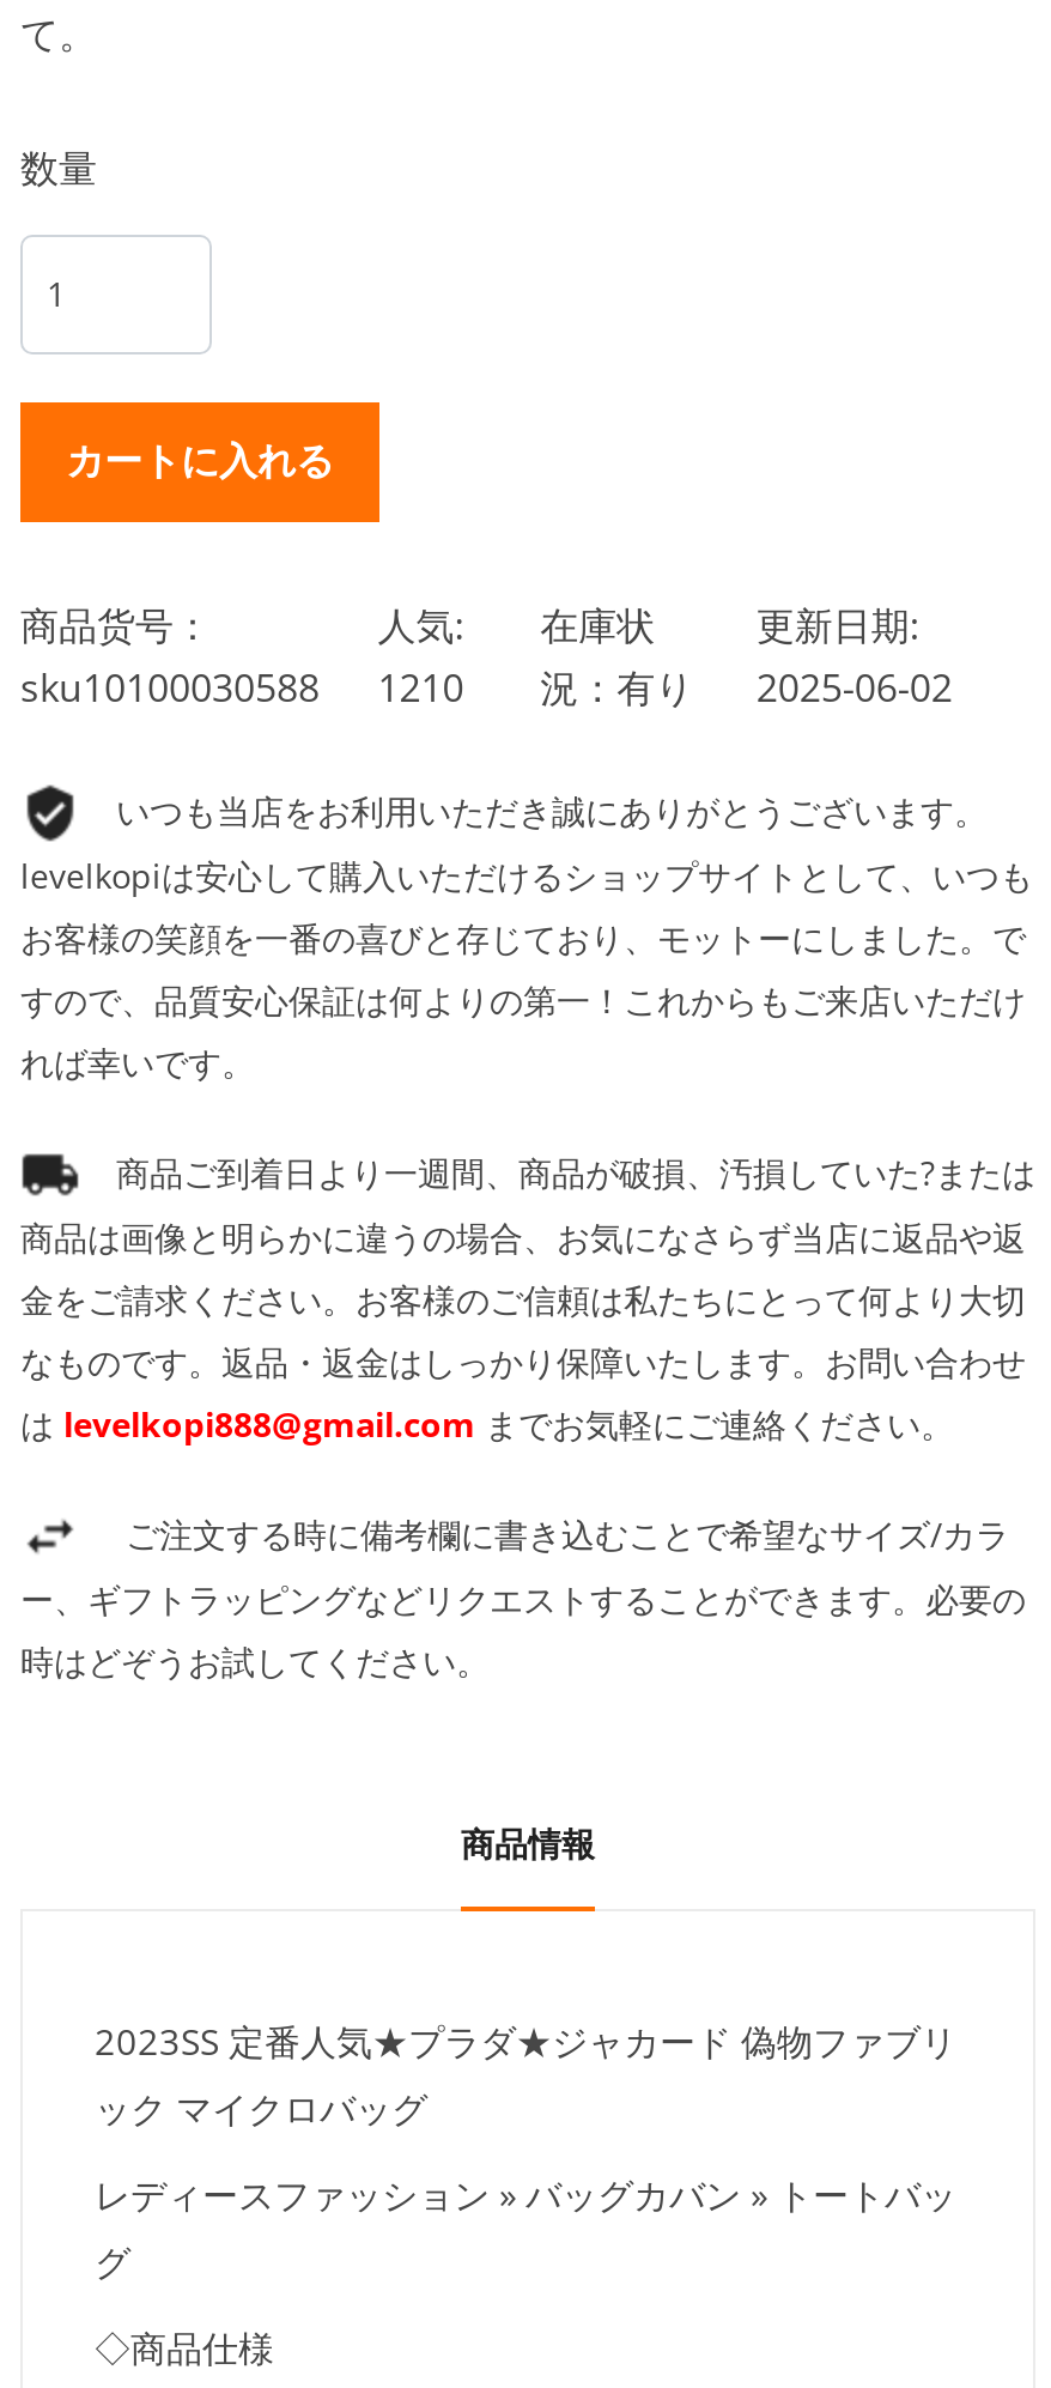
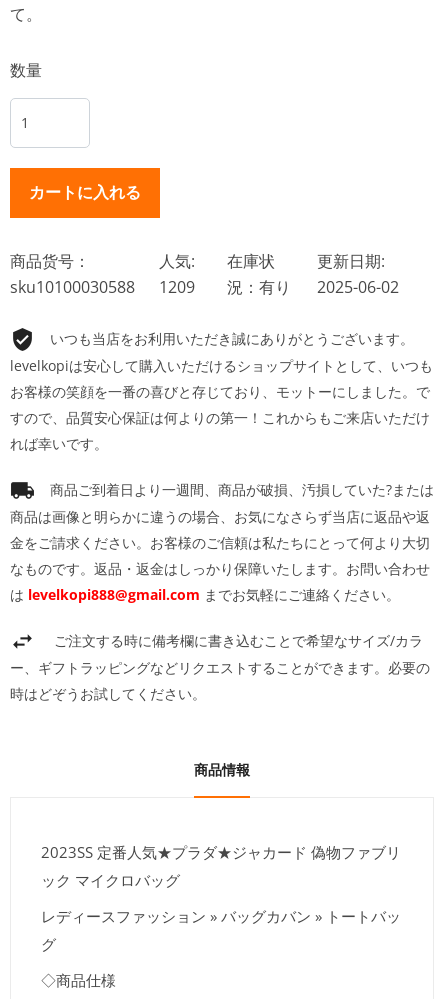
[20,660,953,713] sku10100030588 1210 況：有り 2025-06-02 -> [10,276,399,298] sku10100030588 1209 況：有り 2025-06-02

